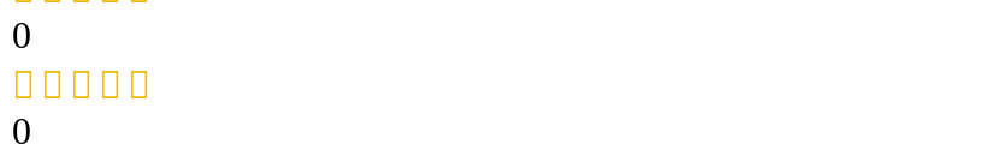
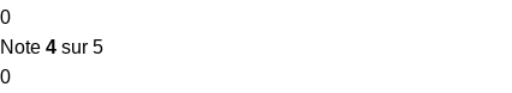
none -> [0,37,103,57] Note 4 sur 5

